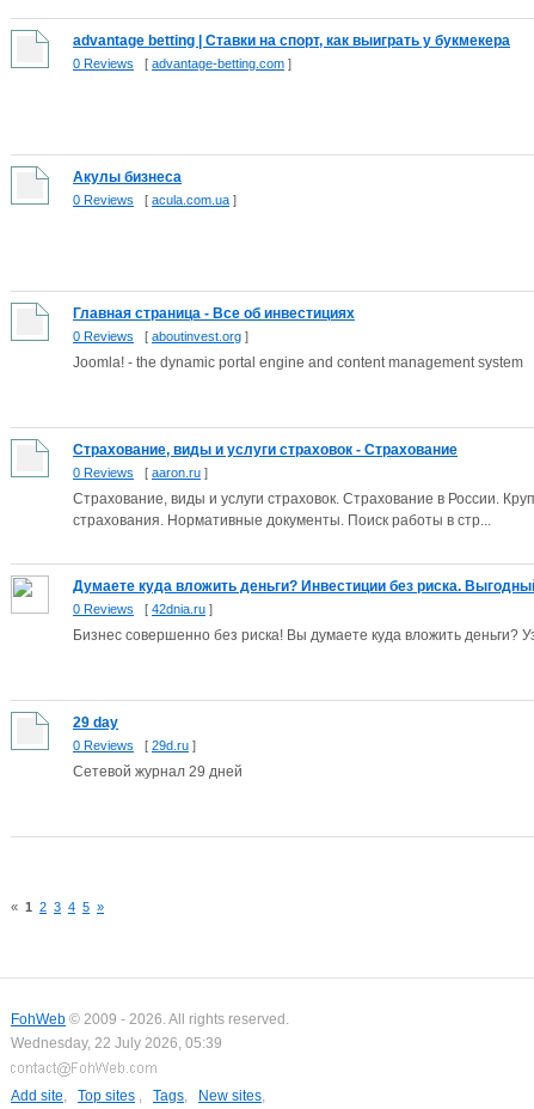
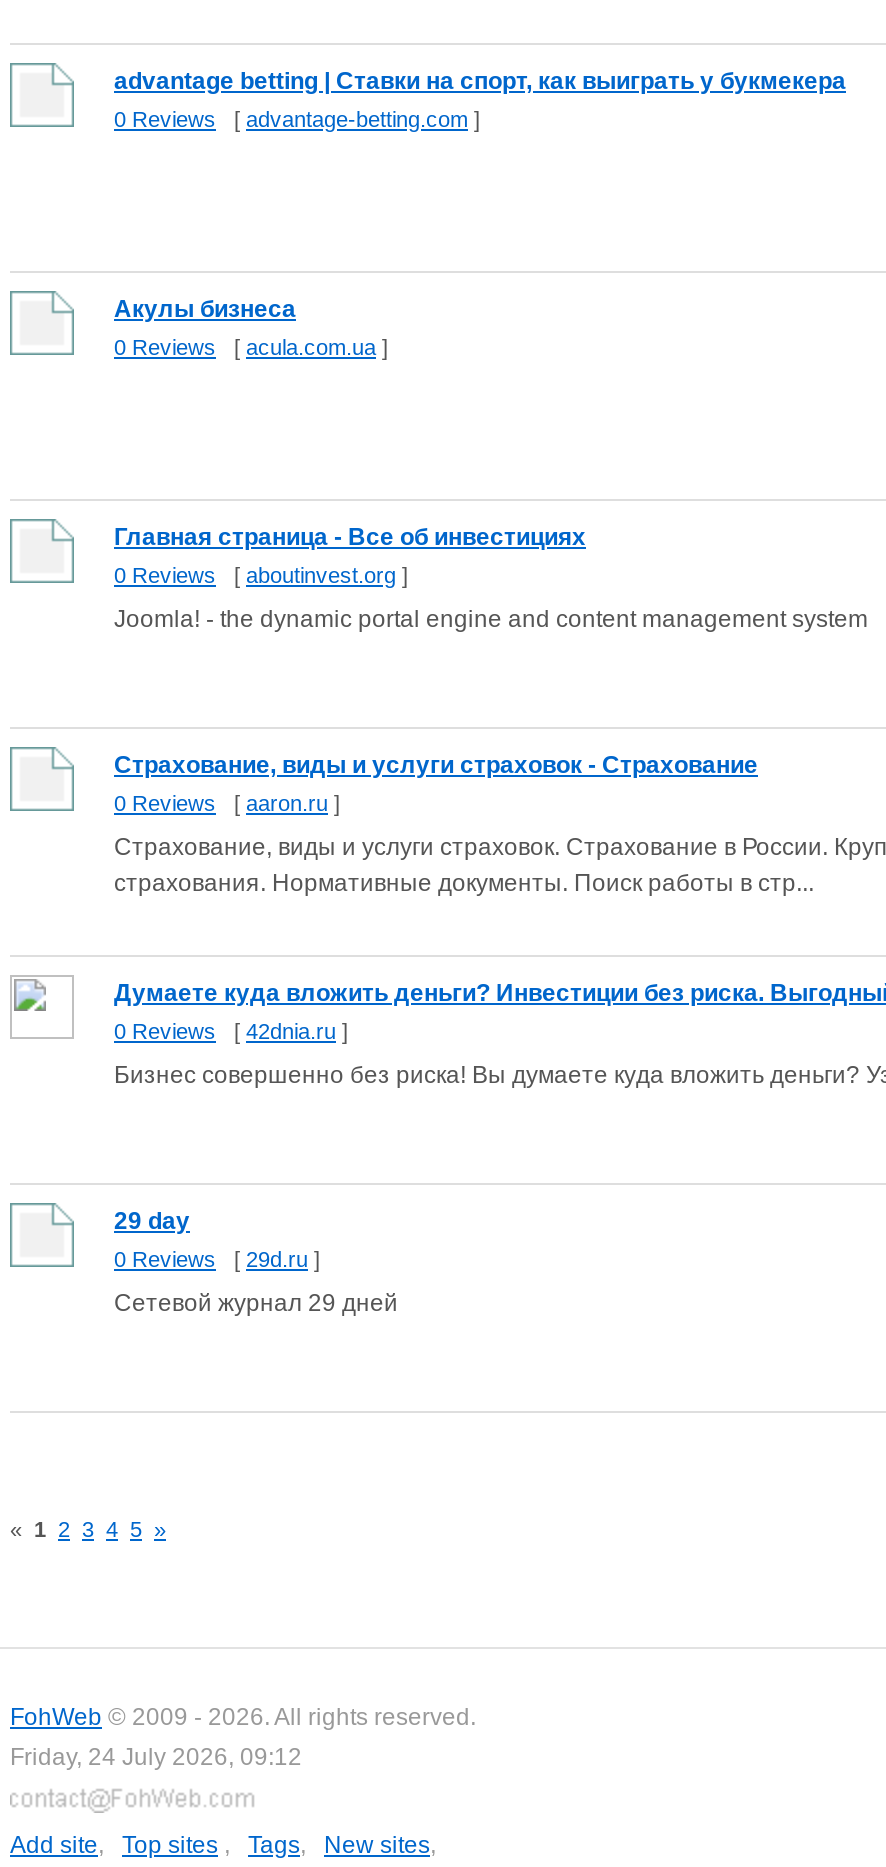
[11,1035,222,1052] Wednesday, 22 July 2026, 05:39 -> [10,1743,302,1771] Friday, 24 July 2026, 09:12

